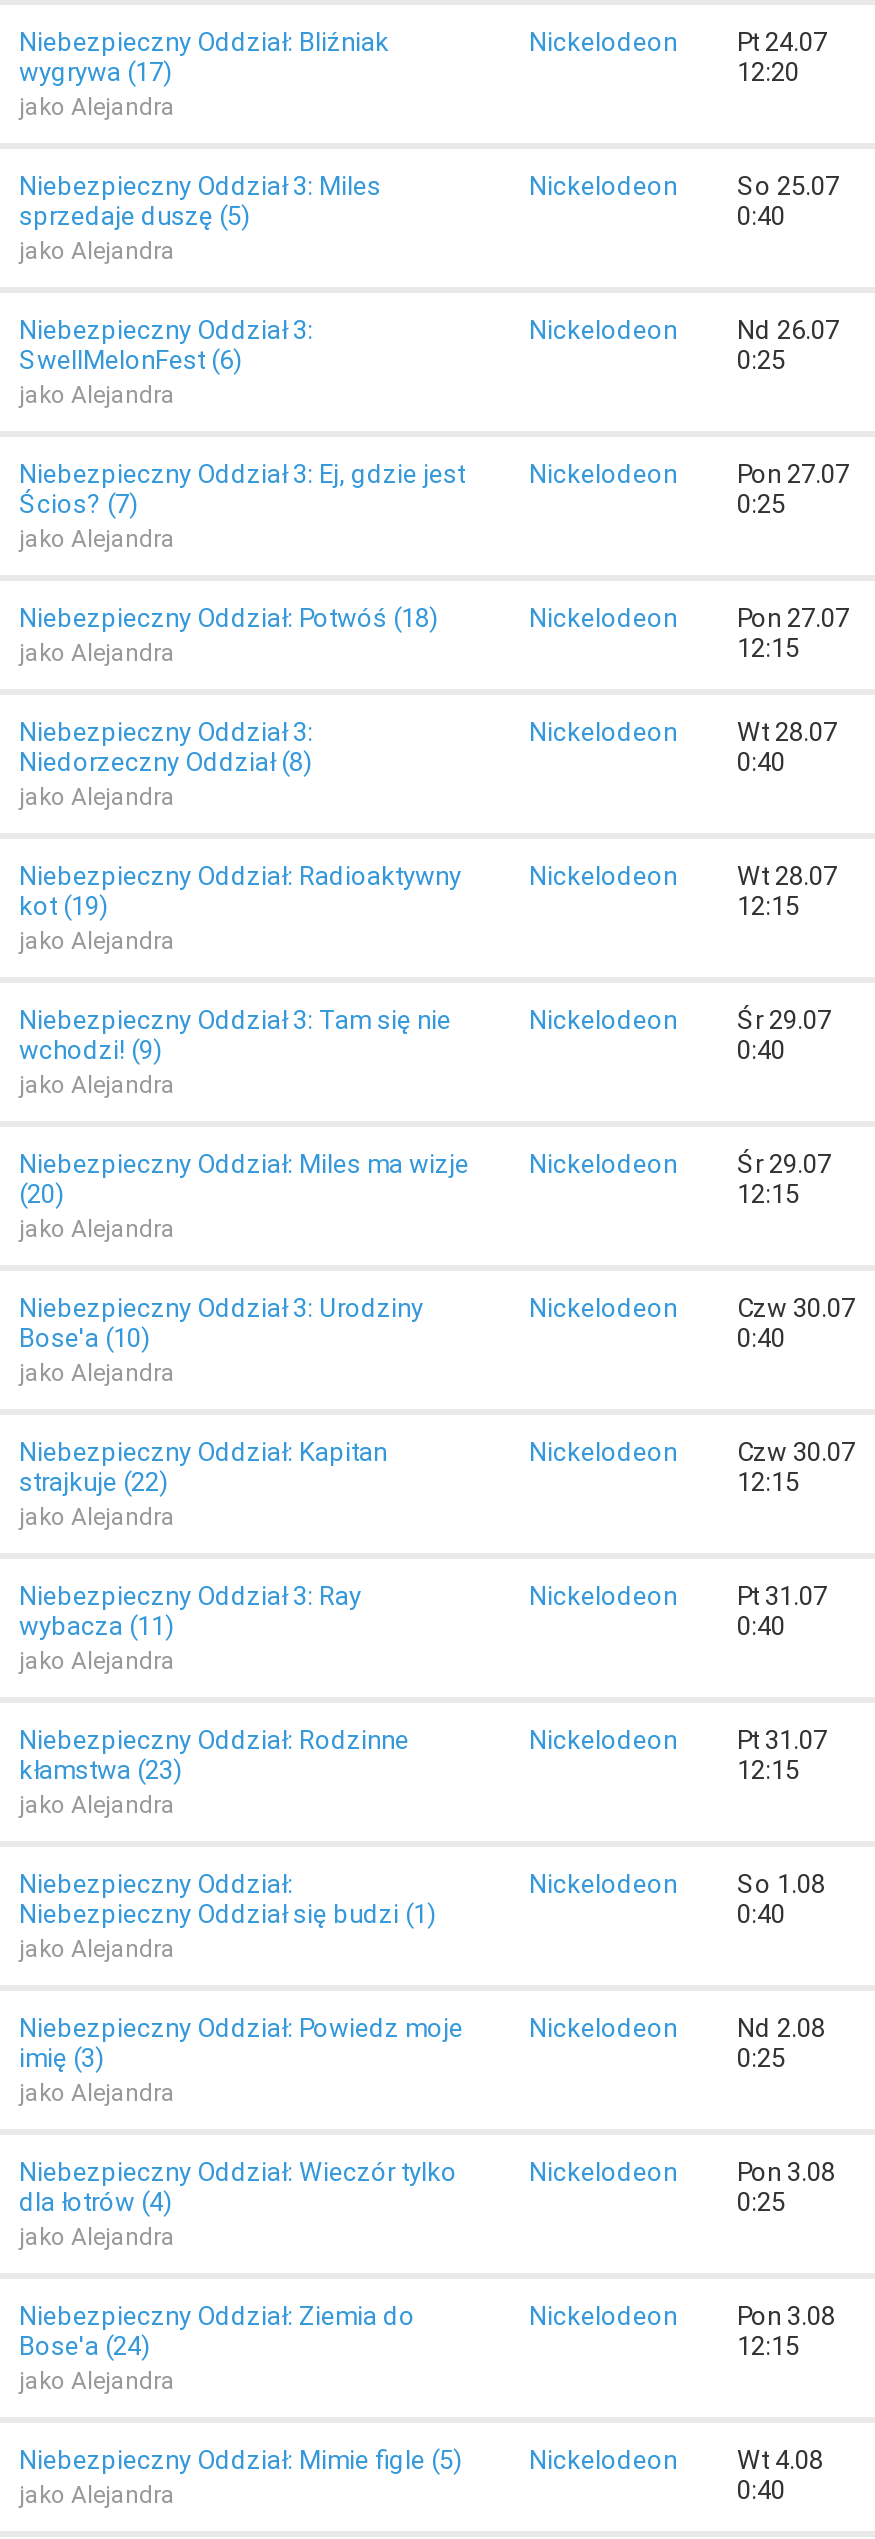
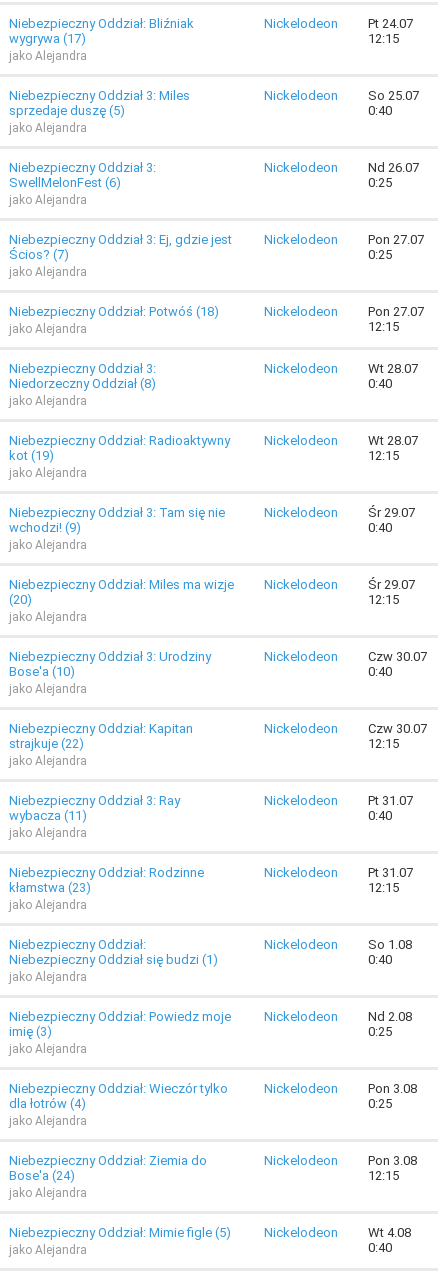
[737,57,799,87] 12:20 -> [368,31,399,46] 12:15

